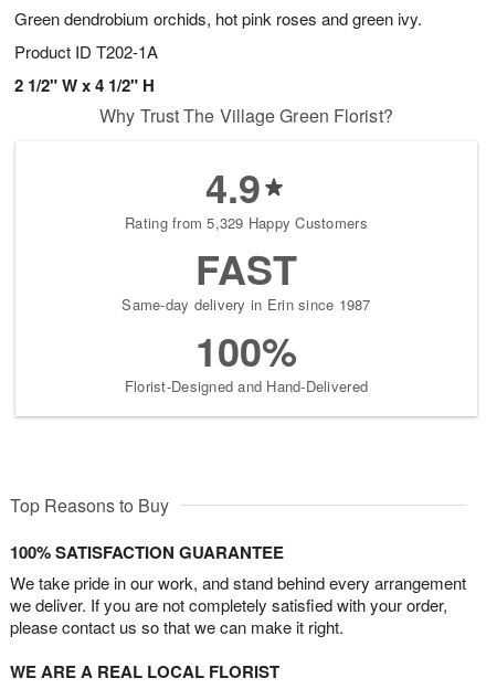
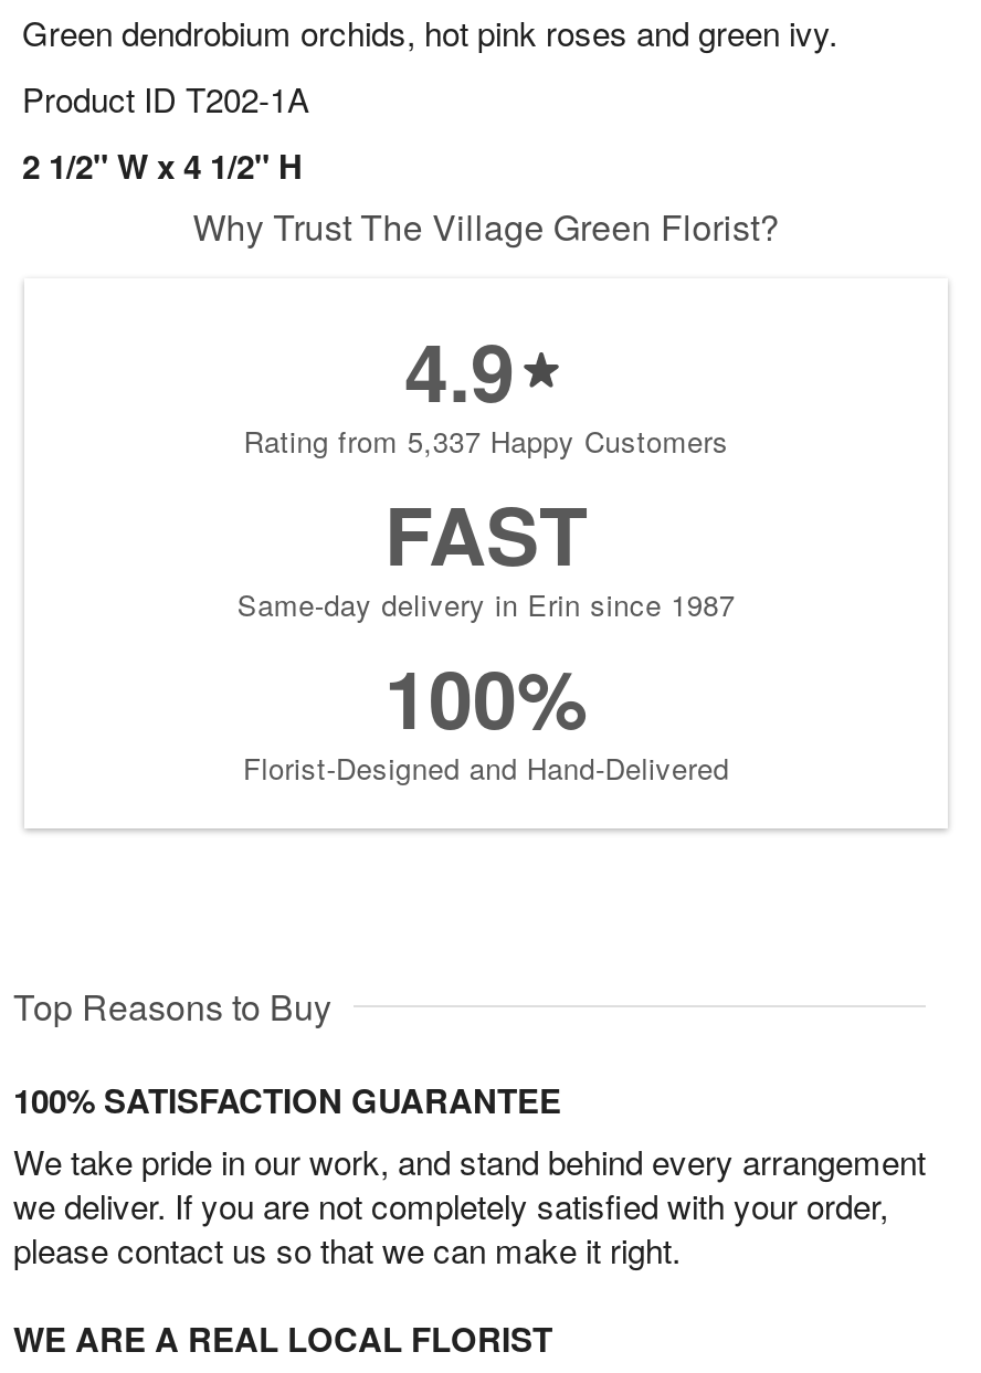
[125,212,368,233] Rating from 5,329 Happy Customers -> [243,421,729,463] Rating from 5,337 Happy Customers

